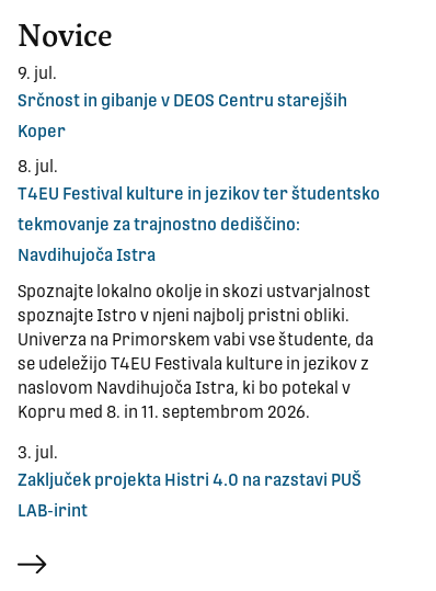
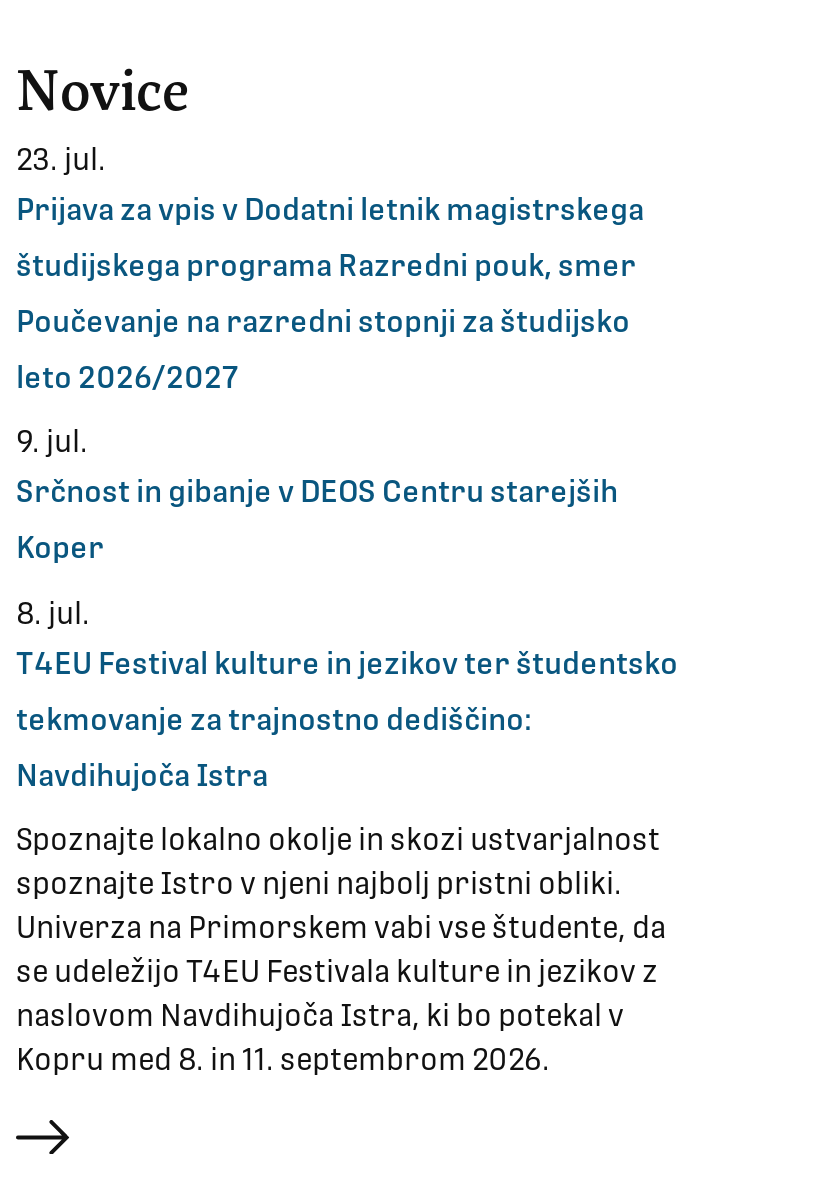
none -> [16,141,644,395] 23. jul. | Prijava za vpis v Dodatni letnik magistrskega | študijskega programa Razredni pouk, smer | Poučevanje na razredni stopnji za študijsko | leto 2026/2027
moved [18,63,380,422] -> [16,424,678,1079]: 9. jul. | Srčnost in gibanje v DEOS Centru starejših | Koper | ... | naslovom Navdihujoča Istra, ki bo potekal v | Kopru med 8. in 11. septembrom 2026.
[18,443,362,521] 3. jul. | Zaključek projekta Histri 4.0 na razstavi PUŠ | LAB-irint -> none

